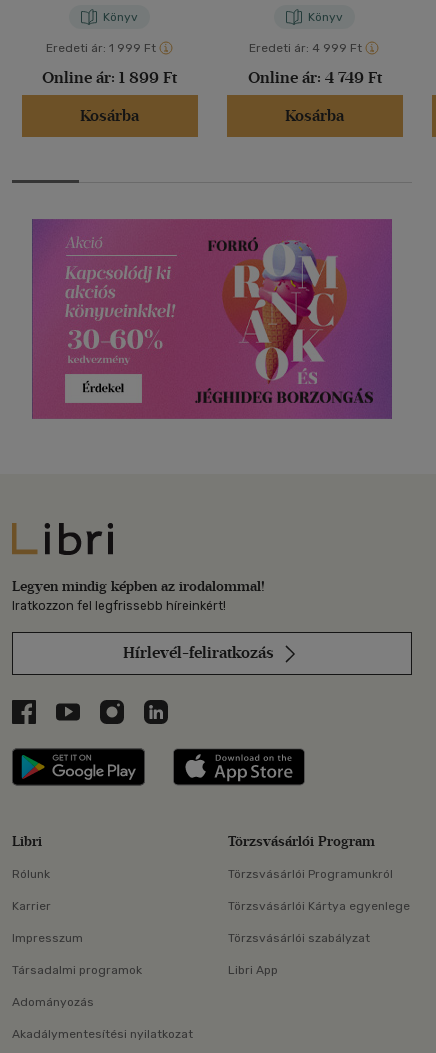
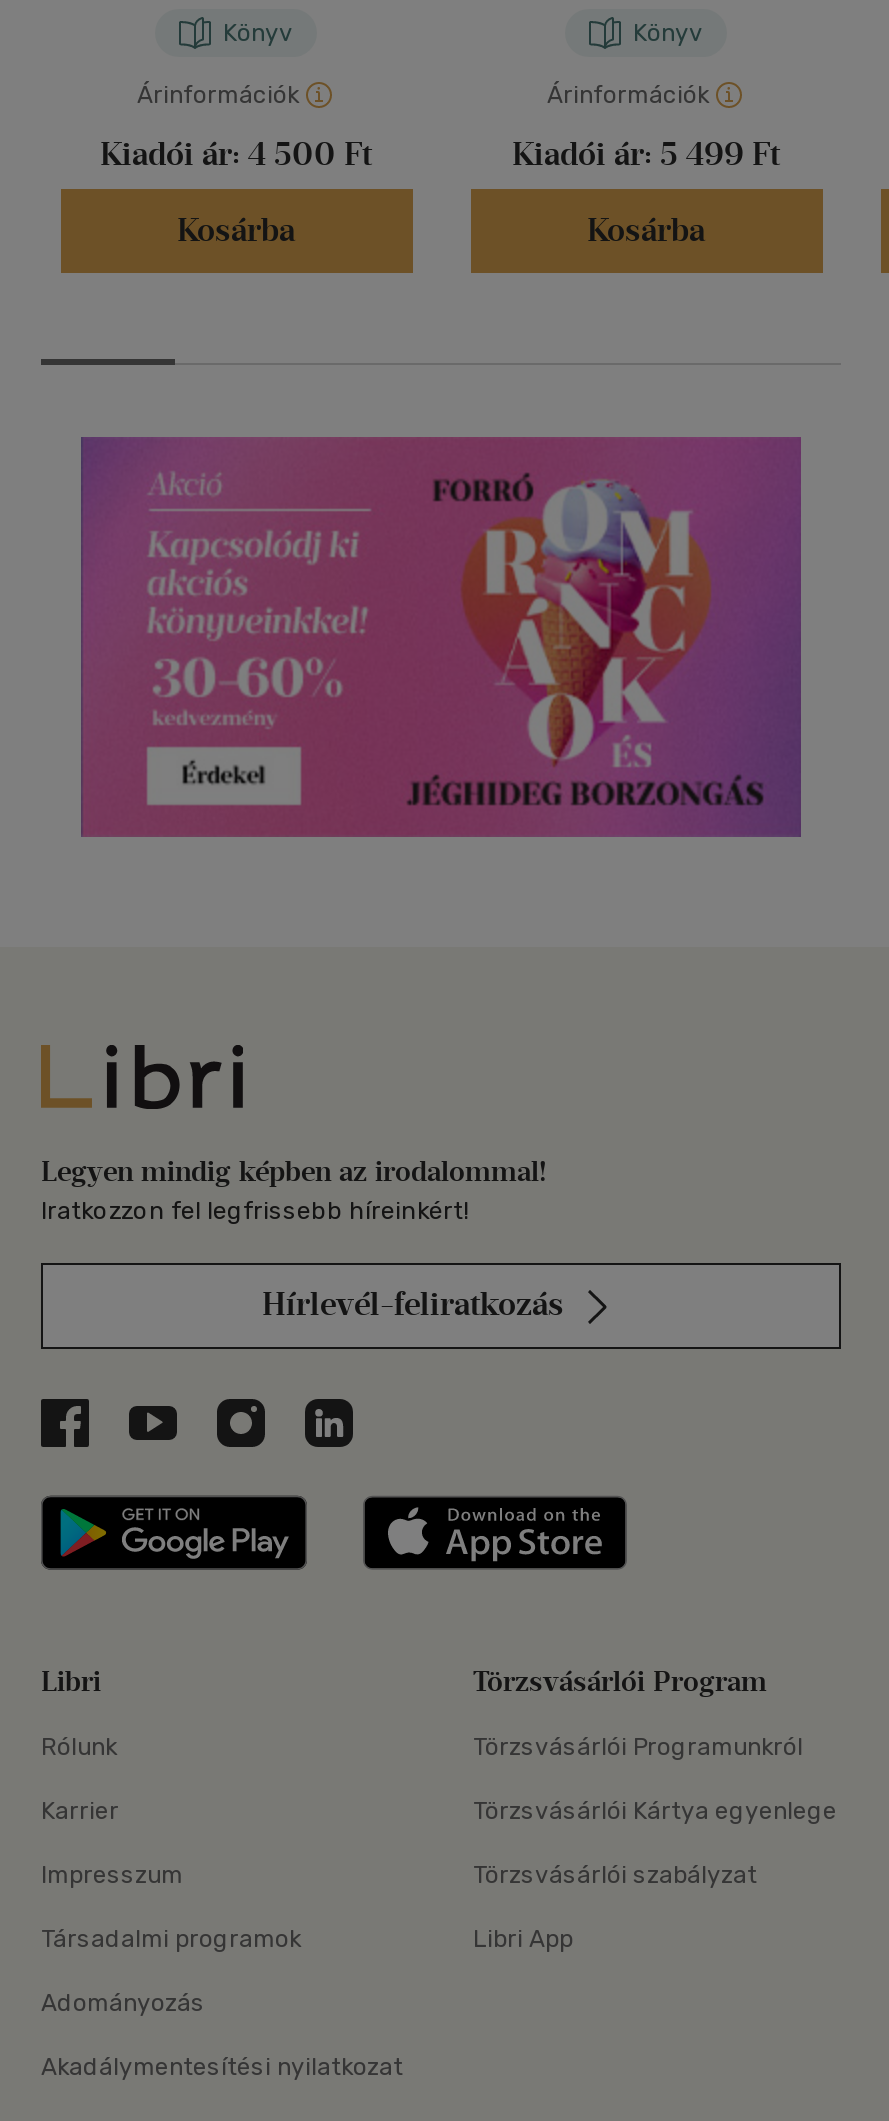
[45,41,155,55] Eredeti ár: 1 999 Ft -> [137,82,299,110] Árinformációk
[249,41,362,55] Eredeti ár: 4 999 Ft -> [547,82,709,110] Árinformációk
[42,68,177,87] Online ár: 1 899 Ft -> [100,136,372,174] Kiadói ár: 4 500 Ft
[247,68,381,87] Online ár: 4 749 Ft -> [512,136,780,174] Kiadói ár: 5 499 Ft

